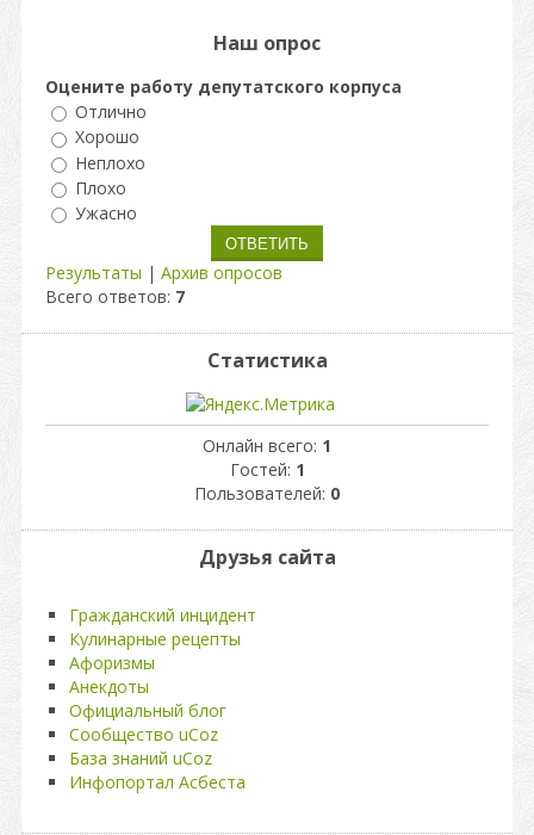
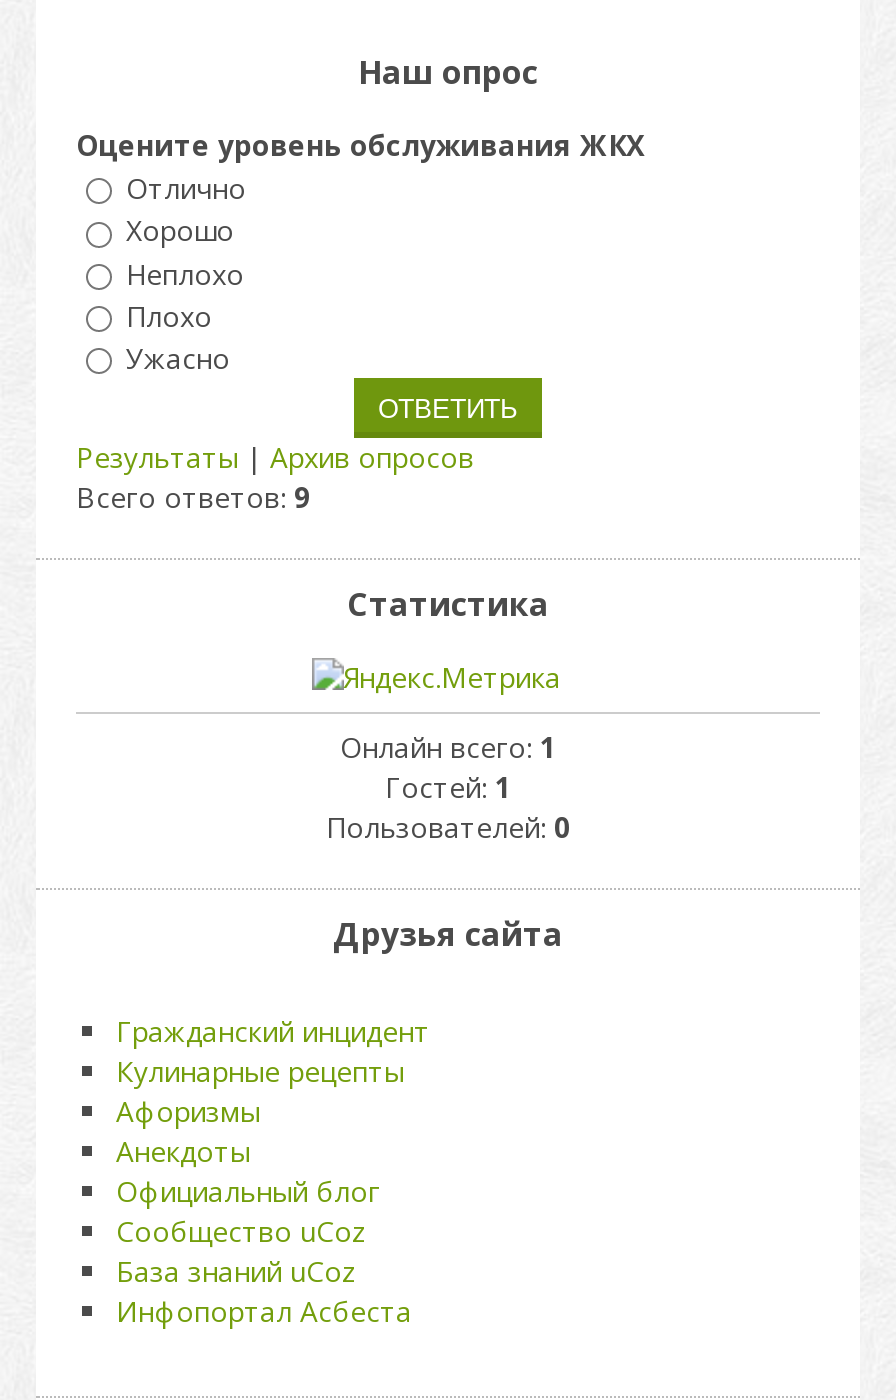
[45,75,402,98] Оцените работу депутатского корпуса -> [76,126,644,164] Оцените уровень обслуживания ЖКХ
[45,285,185,308] Всего ответов: 7 -> [76,478,310,516] Всего ответов: 9

